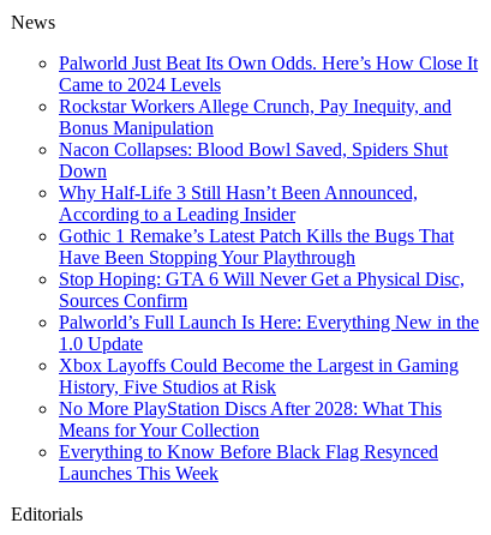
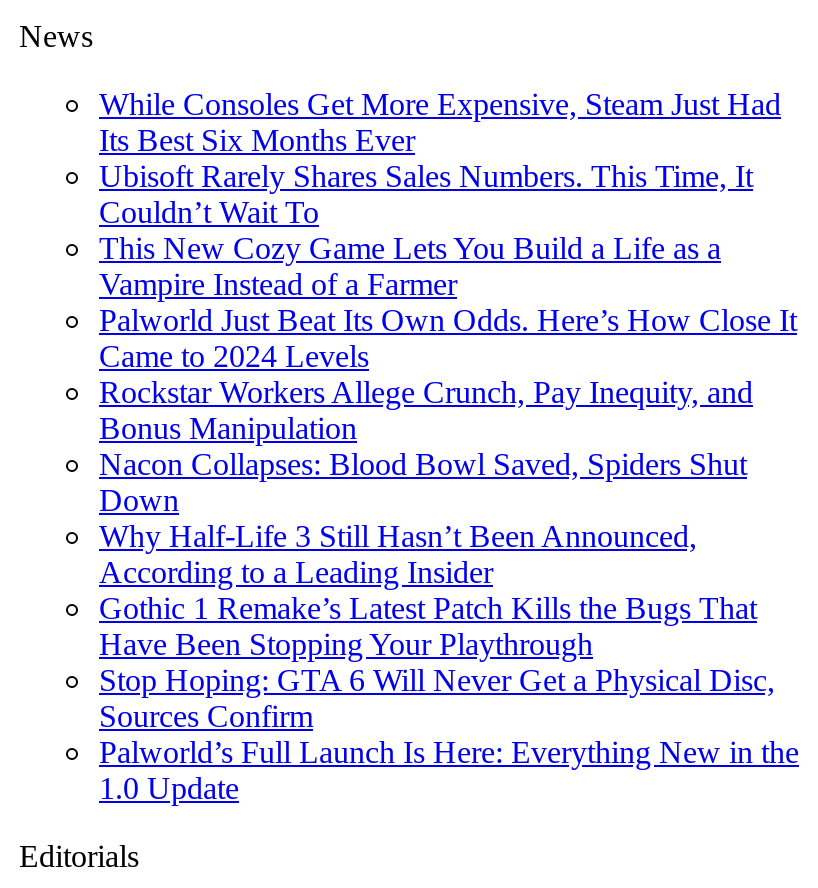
none -> [99,87,781,301] While Consoles Get More Expensive, Steam Just Had | Its Best Six Months Ever | Ubisoft Rarely Shares Sales Numbers. This Time, It | Couldn’t Wait To | This New Cozy Game Lets You Build a Life as a | Vampire Instead of a Farmer
moved [59,53,479,354] -> [99,303,799,805]: Palworld Just Beat Its Own Odds. Here’s How Close It | Came to 2024 Levels | Rockstar Workers Allege Crunch, Pay Inequity, and | ... | Palworld’s Full Launch Is Here: Everything New in the | 1.0 Update
[59,355,459,483] Xbox Layoffs Could Become the Largest in Gaming | History, Five Studios at Risk | No More PlayStation Discs After 2028: What This | Means for Your Collection | Everything to Know Before Black Flag Resynced | Launches This Week -> none

